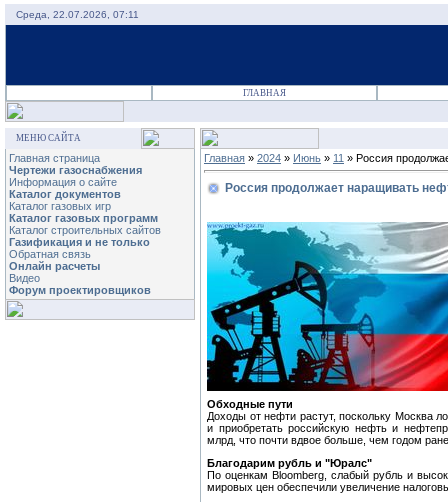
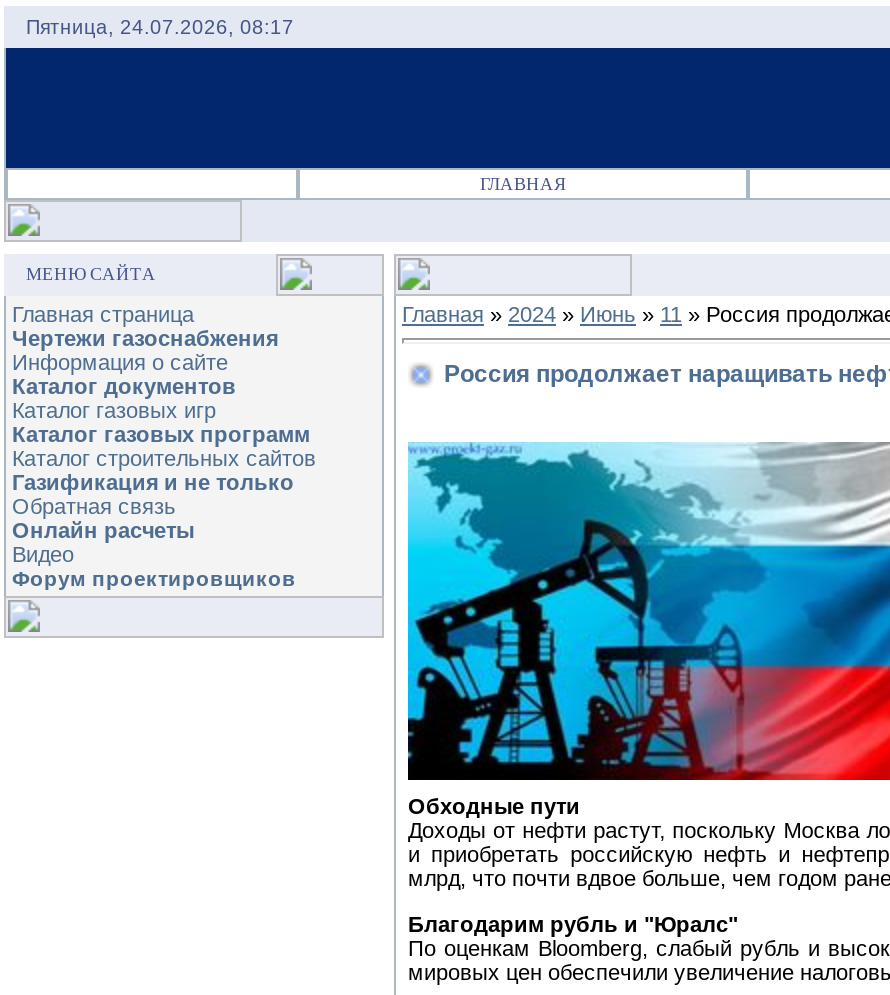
[16,9,139,20] Среда, 22.07.2026, 07:11 -> [26,16,294,38] Пятница, 24.07.2026, 08:17

